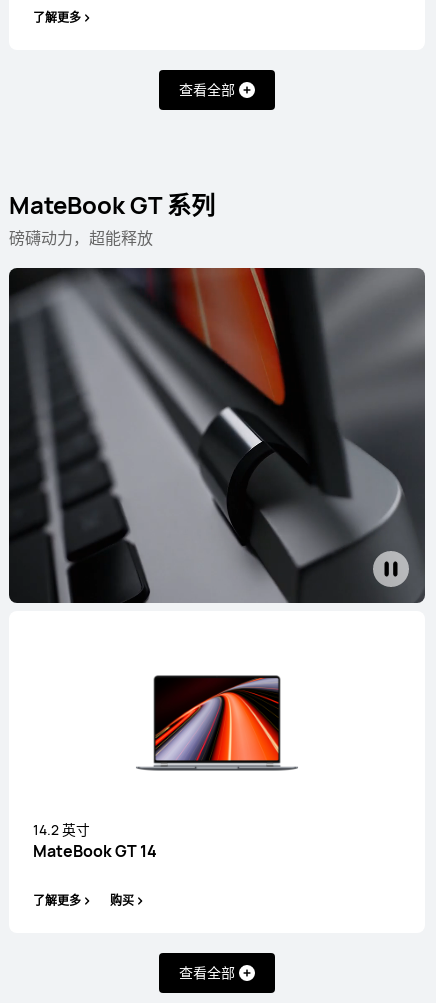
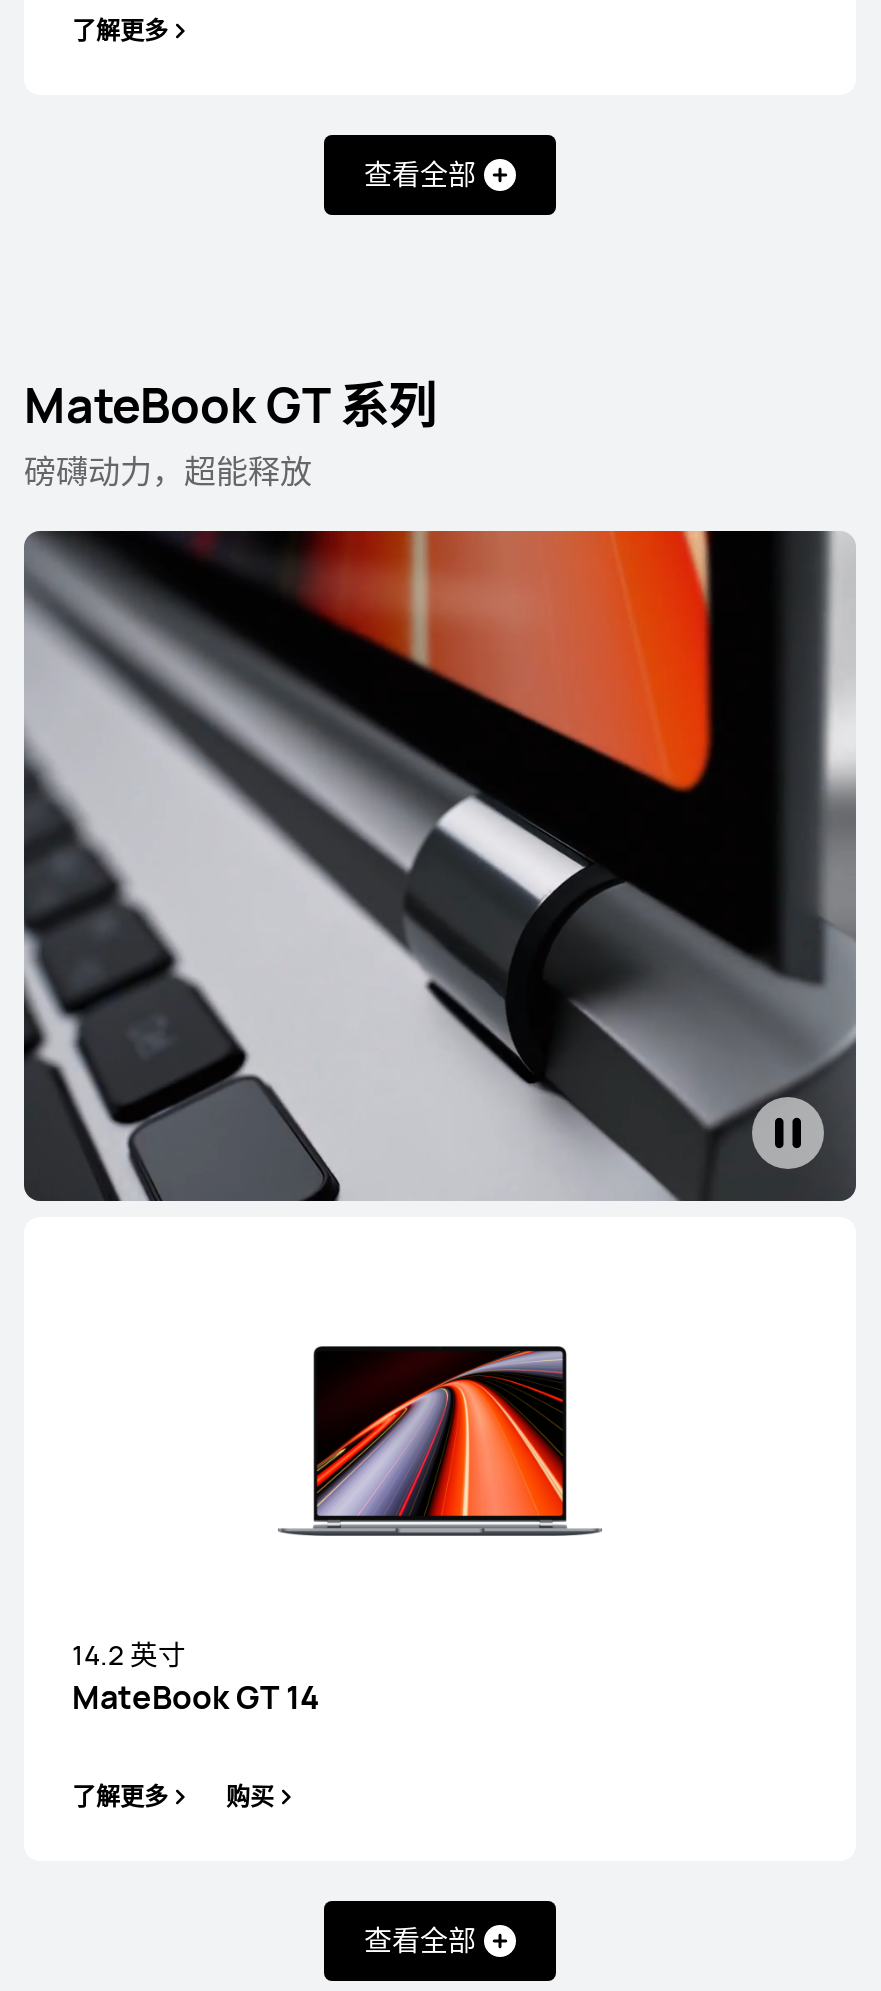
[9,267,426,603] [image] -> [24,529,856,1201] [image]

